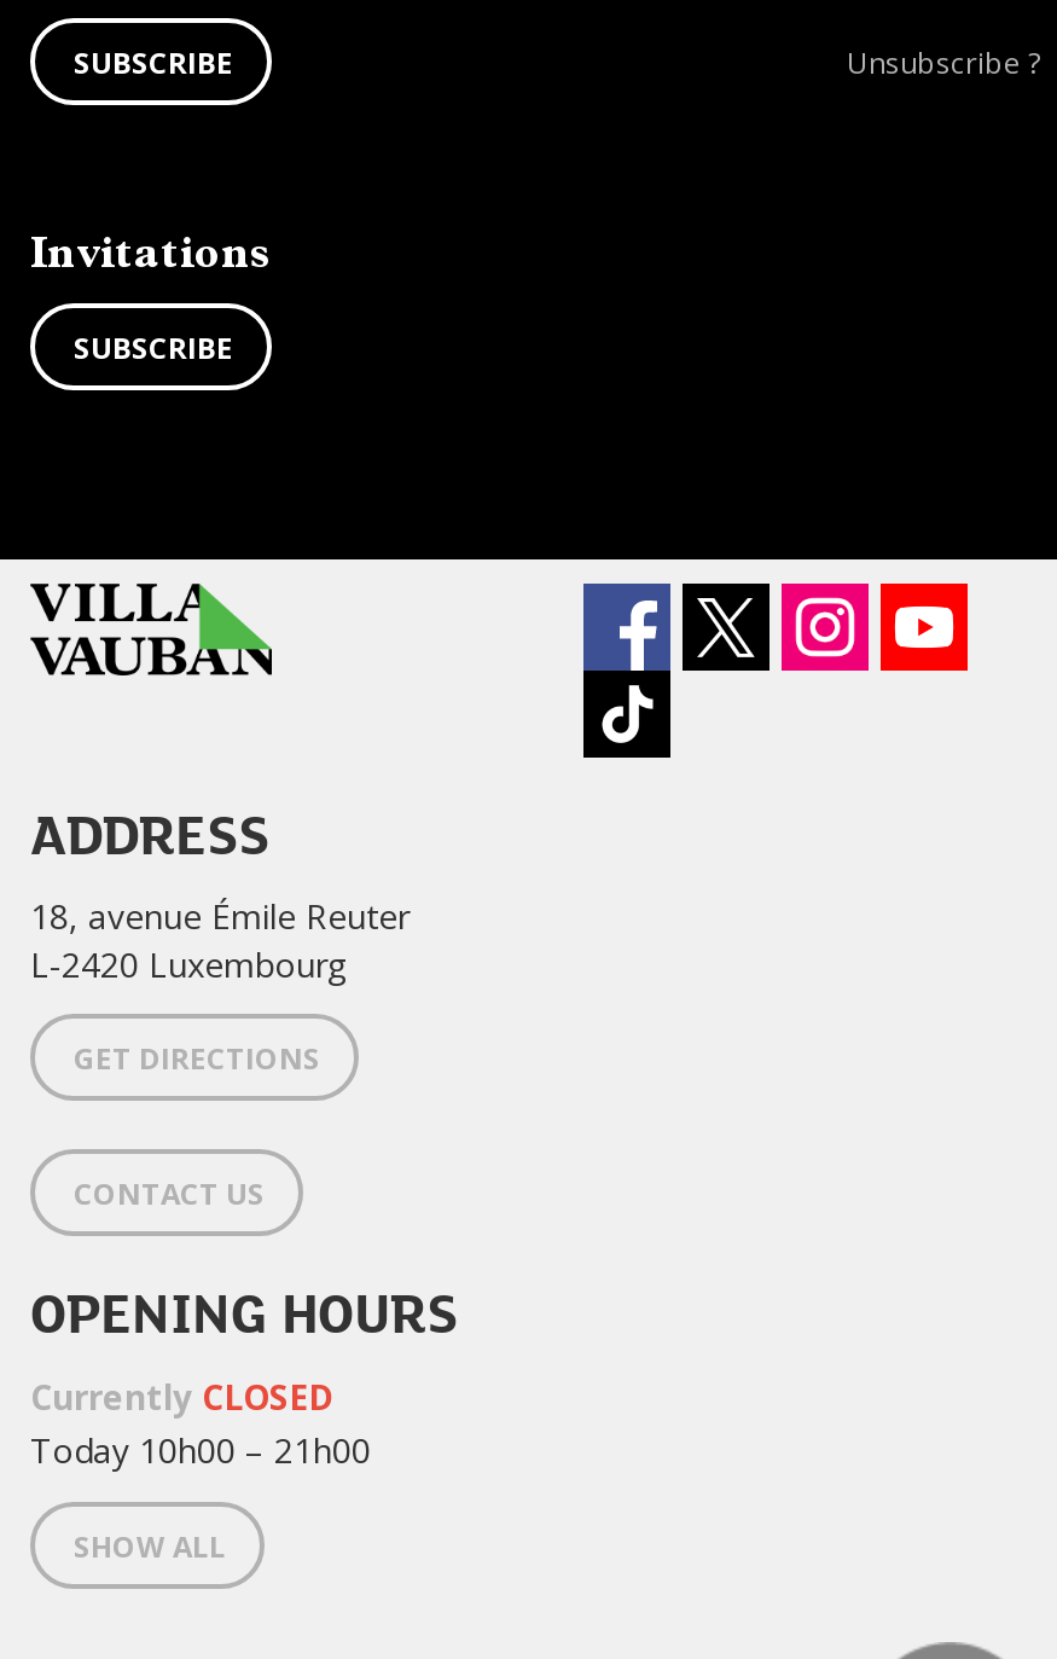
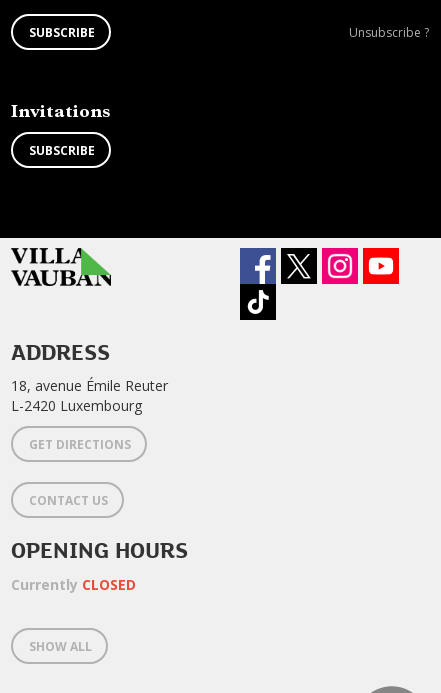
[30,1426,371,1472] Today 10h00 – 21h00 -> none

